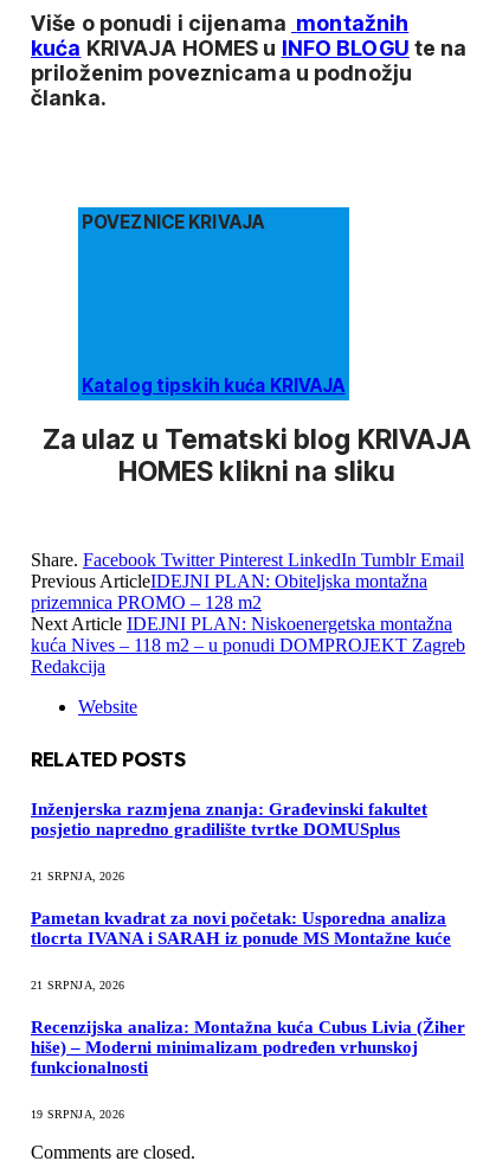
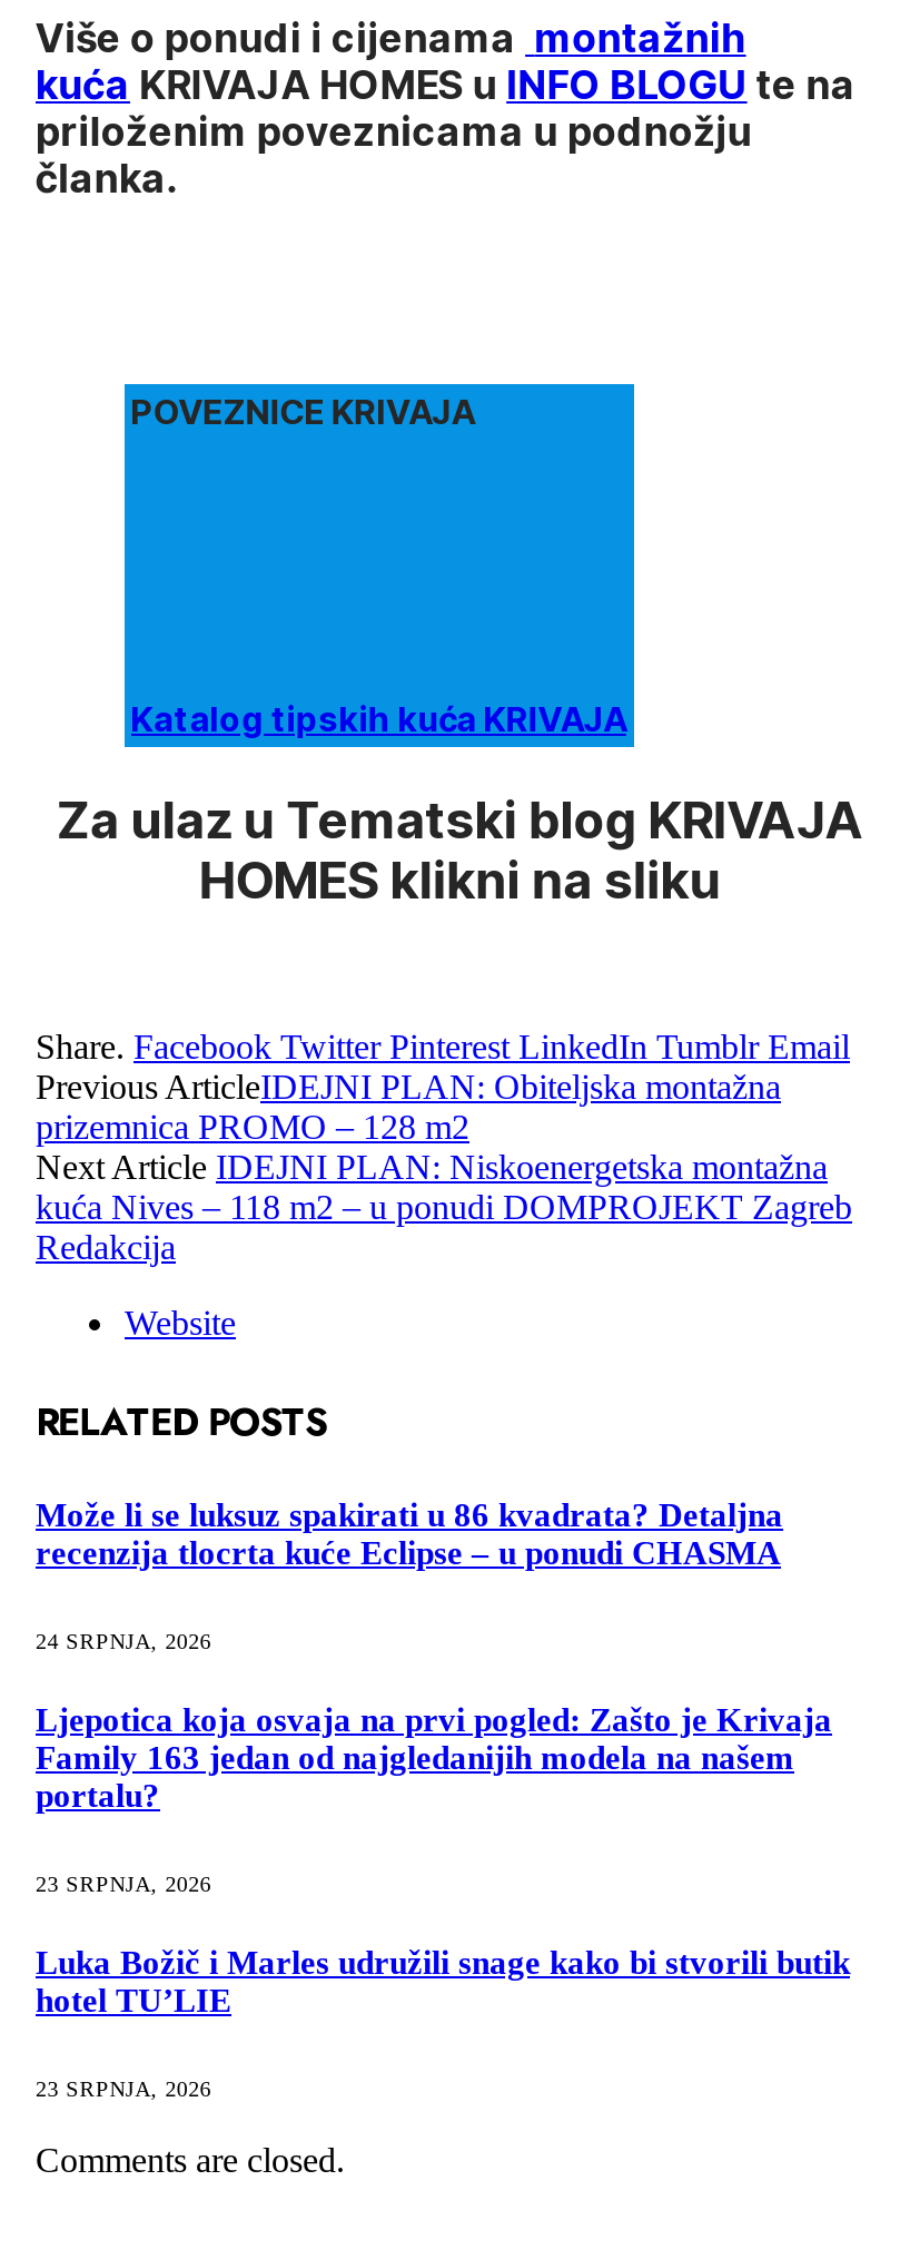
[31,800,427,839] Inženjerska razmjena znanja: Građevinski fakultet | posjetio napredno gradilište tvrtke DOMUSplus -> [36,1498,783,1572] Može li se luksuz spakirati u 86 kvadrata? Detaljna | recenzija tlocrta kuće Eclipse – u ponudi CHASMA
[31,870,124,883] 21 SRPNJA, 2026 -> [36,1630,211,1654] 24 SRPNJA, 2026
[31,909,451,948] Pametan kvadrat za novi početak: Usporedna analiza | tlocrta IVANA i SARAH iz ponude MS Montažne kuće -> [36,1703,832,1814] Ljepotica koja osvaja na prvi pogled: Zašto je Krivaja | Family 163 jedan od najgledanijih modela na našem | portalu?
[31,979,124,992] 21 SRPNJA, 2026 -> [36,1872,211,1896] 23 SRPNJA, 2026
[31,1018,465,1077] Recenzijska analiza: Montažna kuća Cubus Livia (Žiher | hiše) – Moderni minimalizam podređen vrhunskoj | funkcionalnosti -> [36,1945,850,2019] Luka Božič i Marles udružili snage kako bi stvorili butik | hotel TU’LIE
[31,1108,124,1121] 19 SRPNJA, 2026 -> [36,2077,211,2101] 23 SRPNJA, 2026

